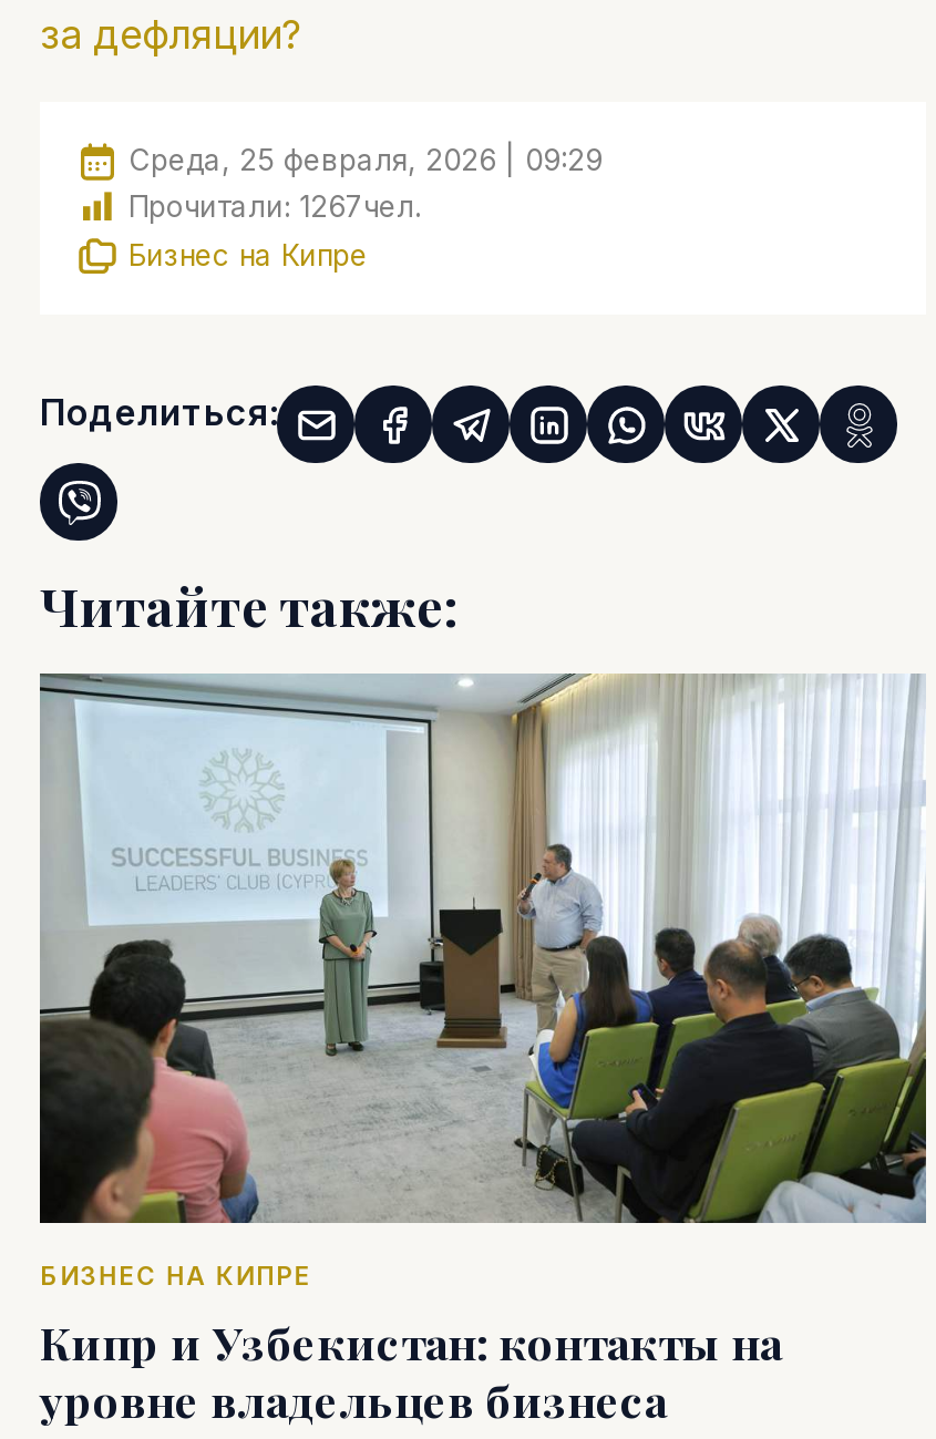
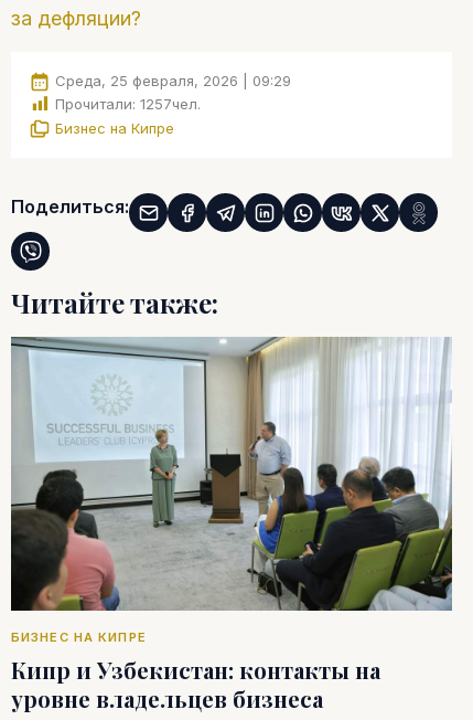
[128,189,421,224] Прочитали: 1267чел. -> [55,95,201,113] Прочитали: 1257чел.

